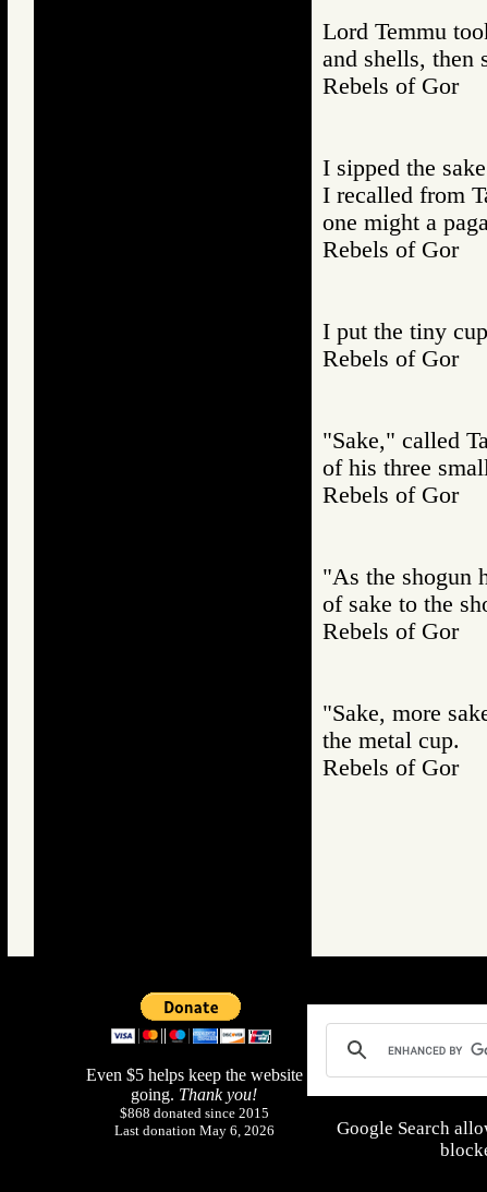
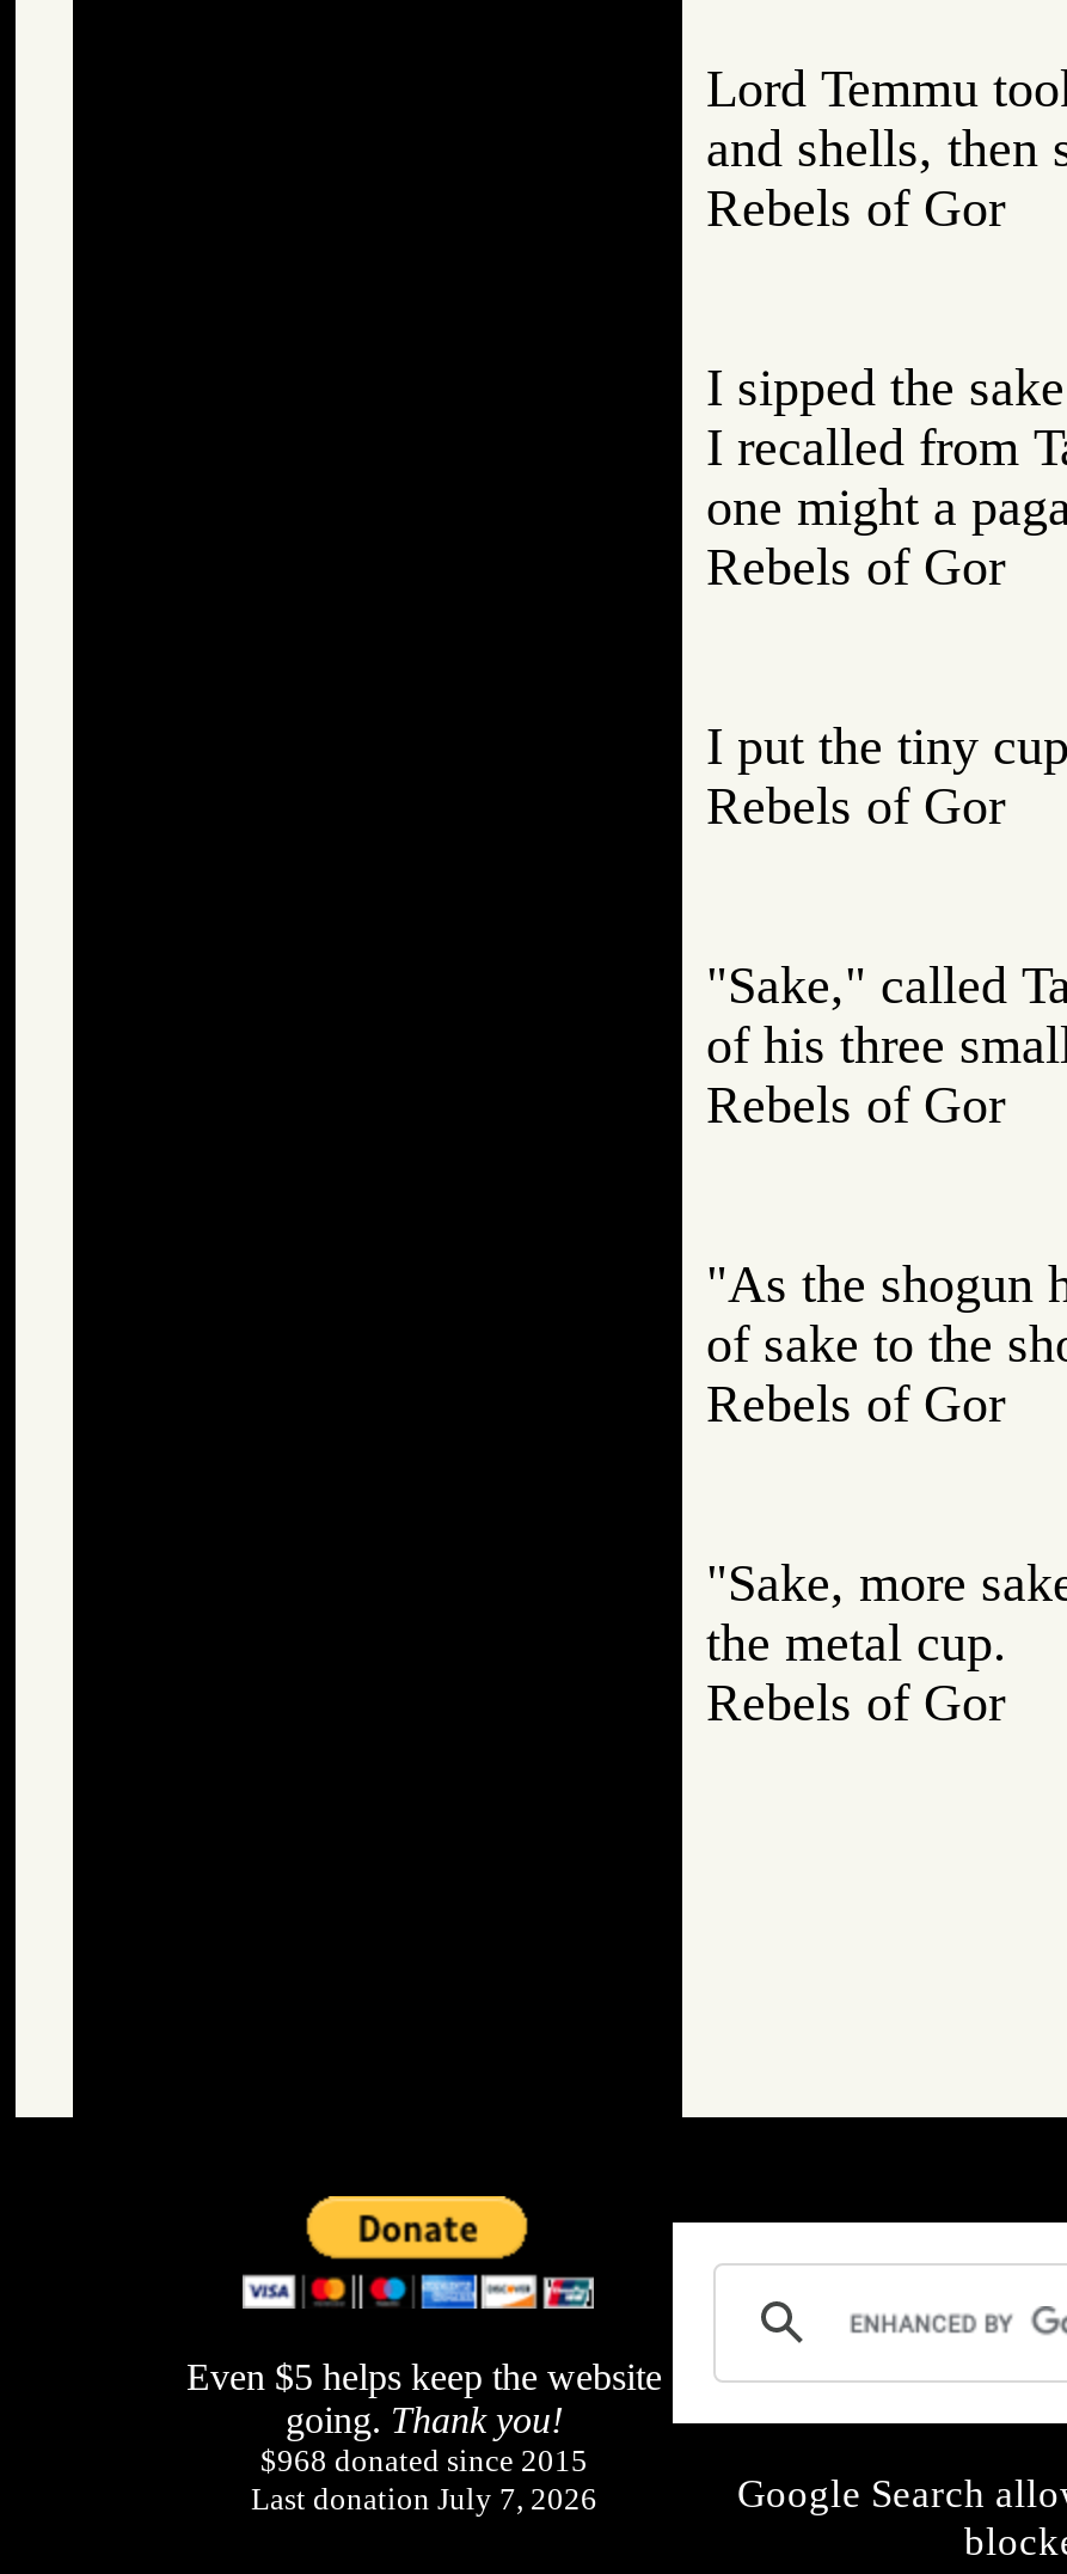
[119,1105,269,1121] $868 donated since 2015 -> [260,2442,588,2478] $968 donated since 2015
[114,1122,274,1139] Last donation May 6, 2026 -> [251,2481,597,2517] Last donation July 7, 2026

